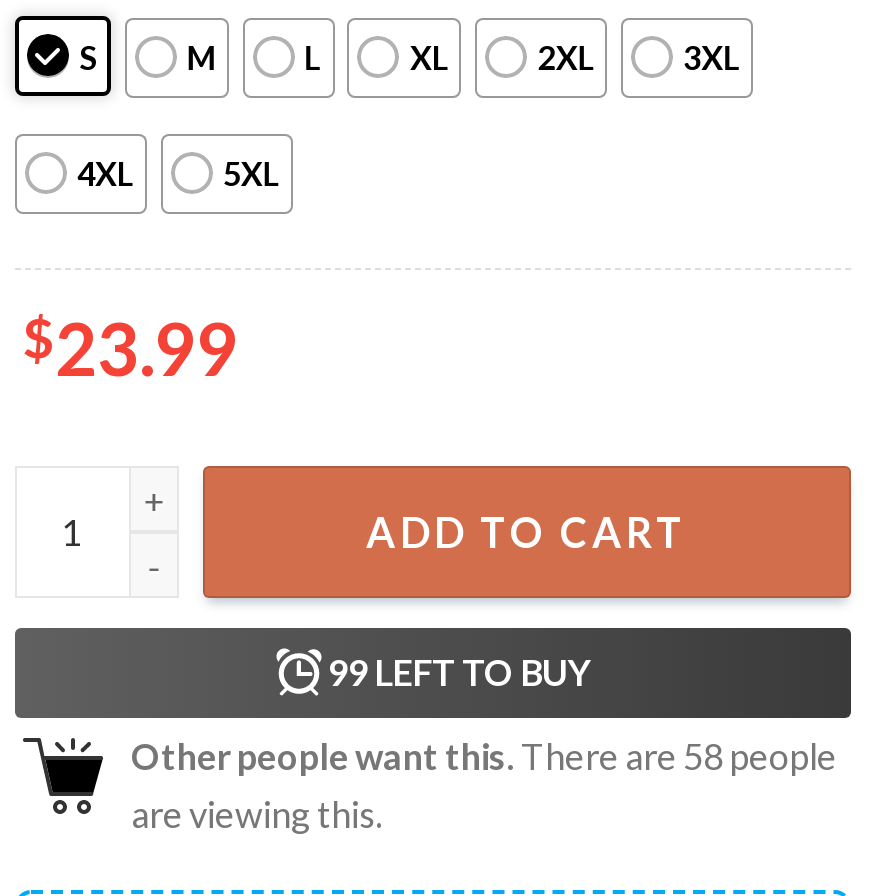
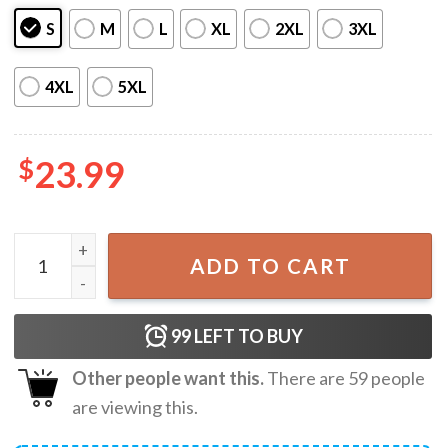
[131,733,837,777] Other people want this. There are 58 people -> [72,367,425,389] Other people want this. There are 59 people

